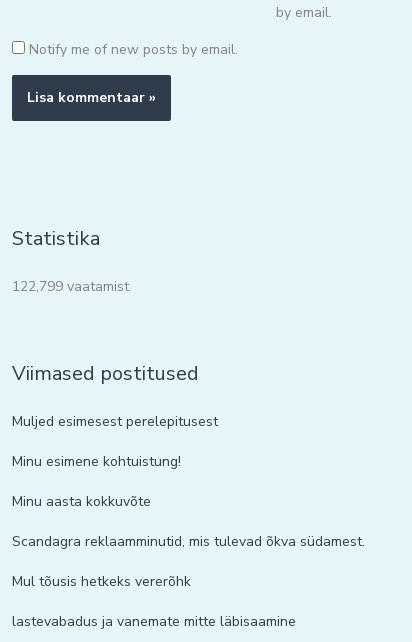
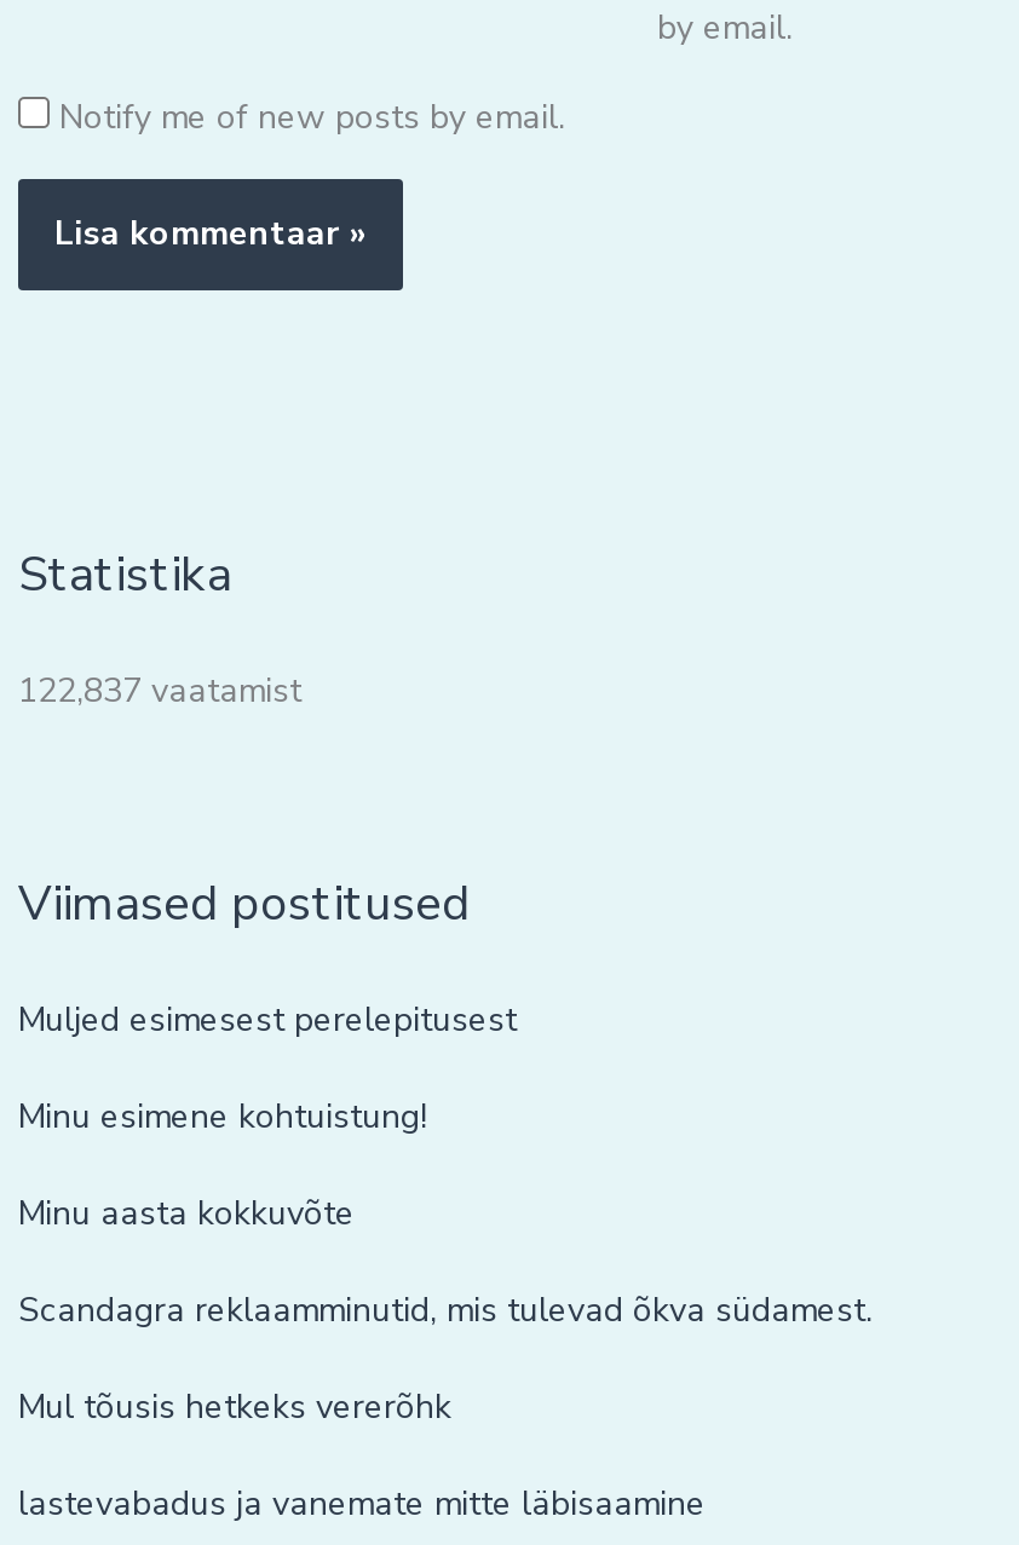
[12,276,129,295] 122,799 vaatamist -> [18,669,301,715] 122,837 vaatamist

